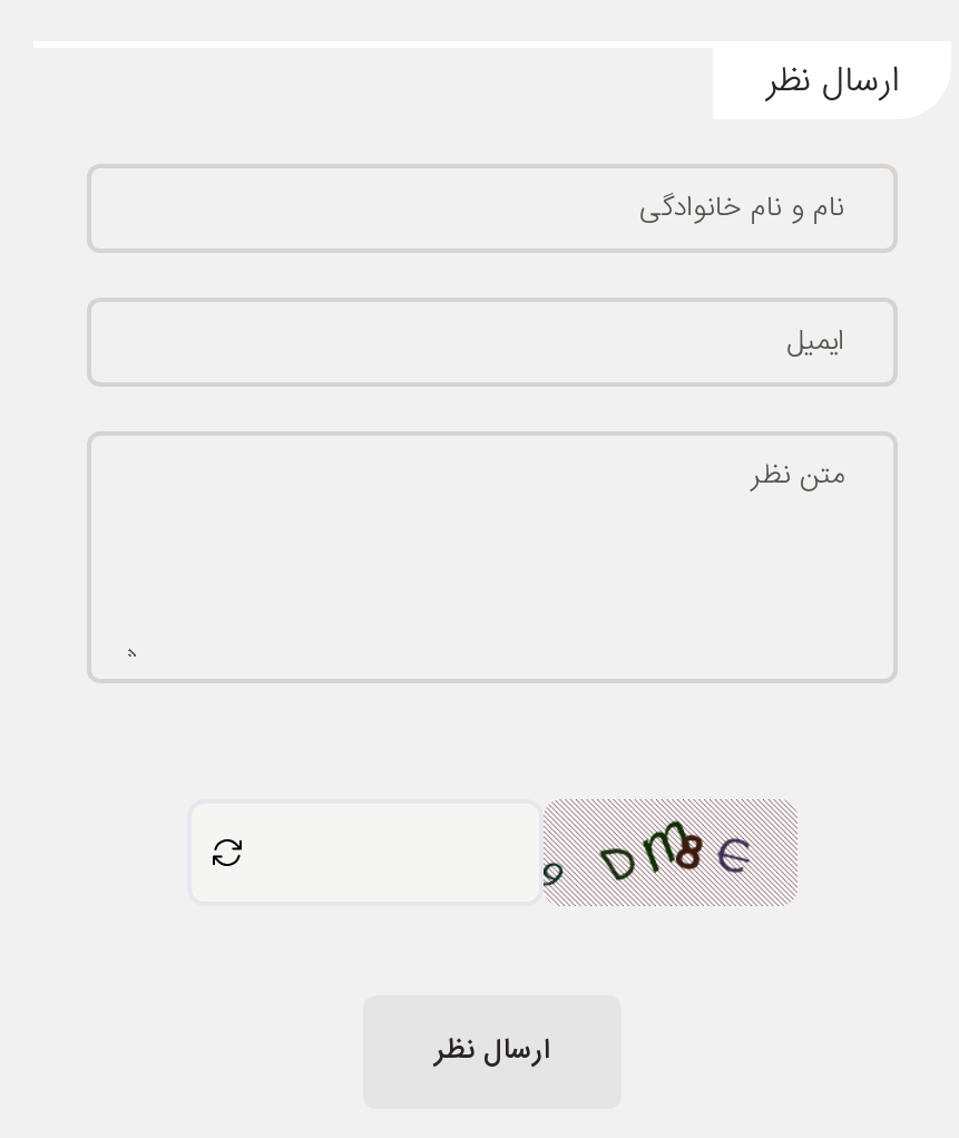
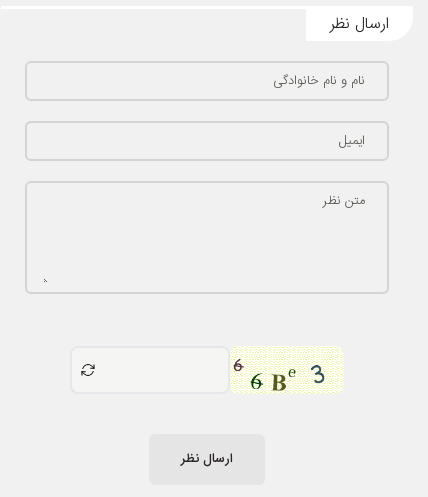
[539,799,797,906] [image] -> [229,346,344,394] [image]

